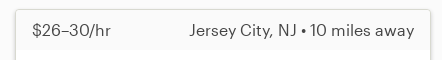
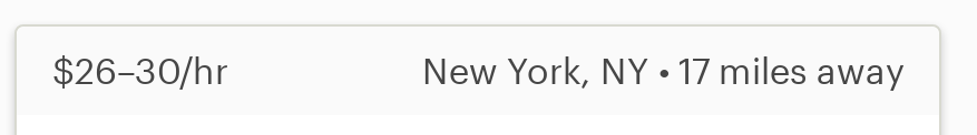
[189,20,414,39] Jersey City, NJ • 10 miles away -> [422,49,903,91] New York, NY • 17 miles away

